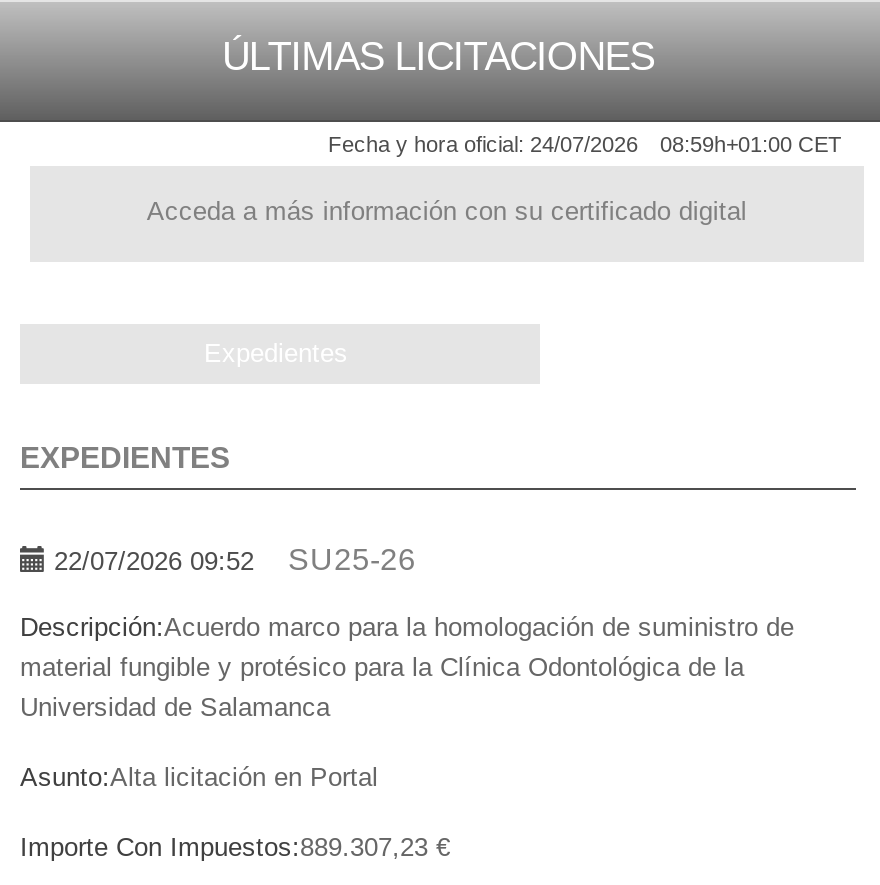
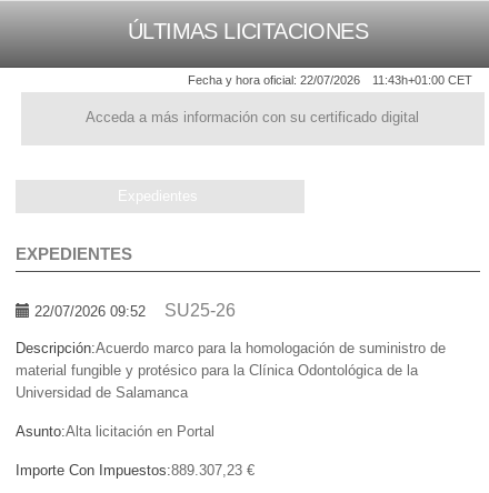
[328,133,638,157] Fecha y hora oficial: 24/07/2026 -> [188,74,360,87] Fecha y hora oficial: 22/07/2026
[660,133,842,157] 08:59h+01:00 CET -> [372,74,472,87] 11:43h+01:00 CET

